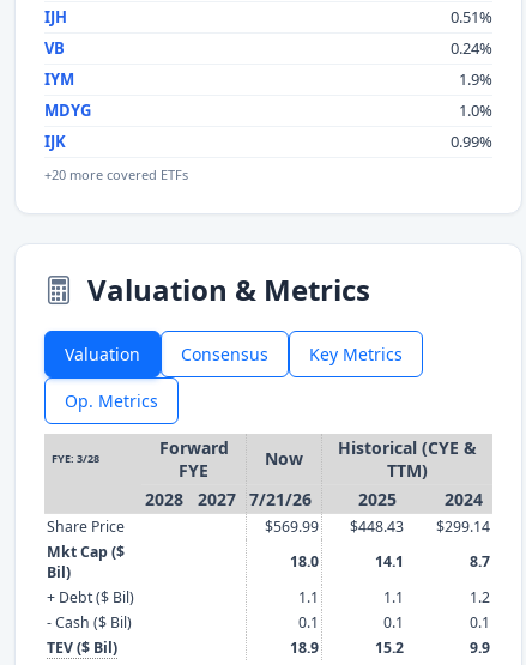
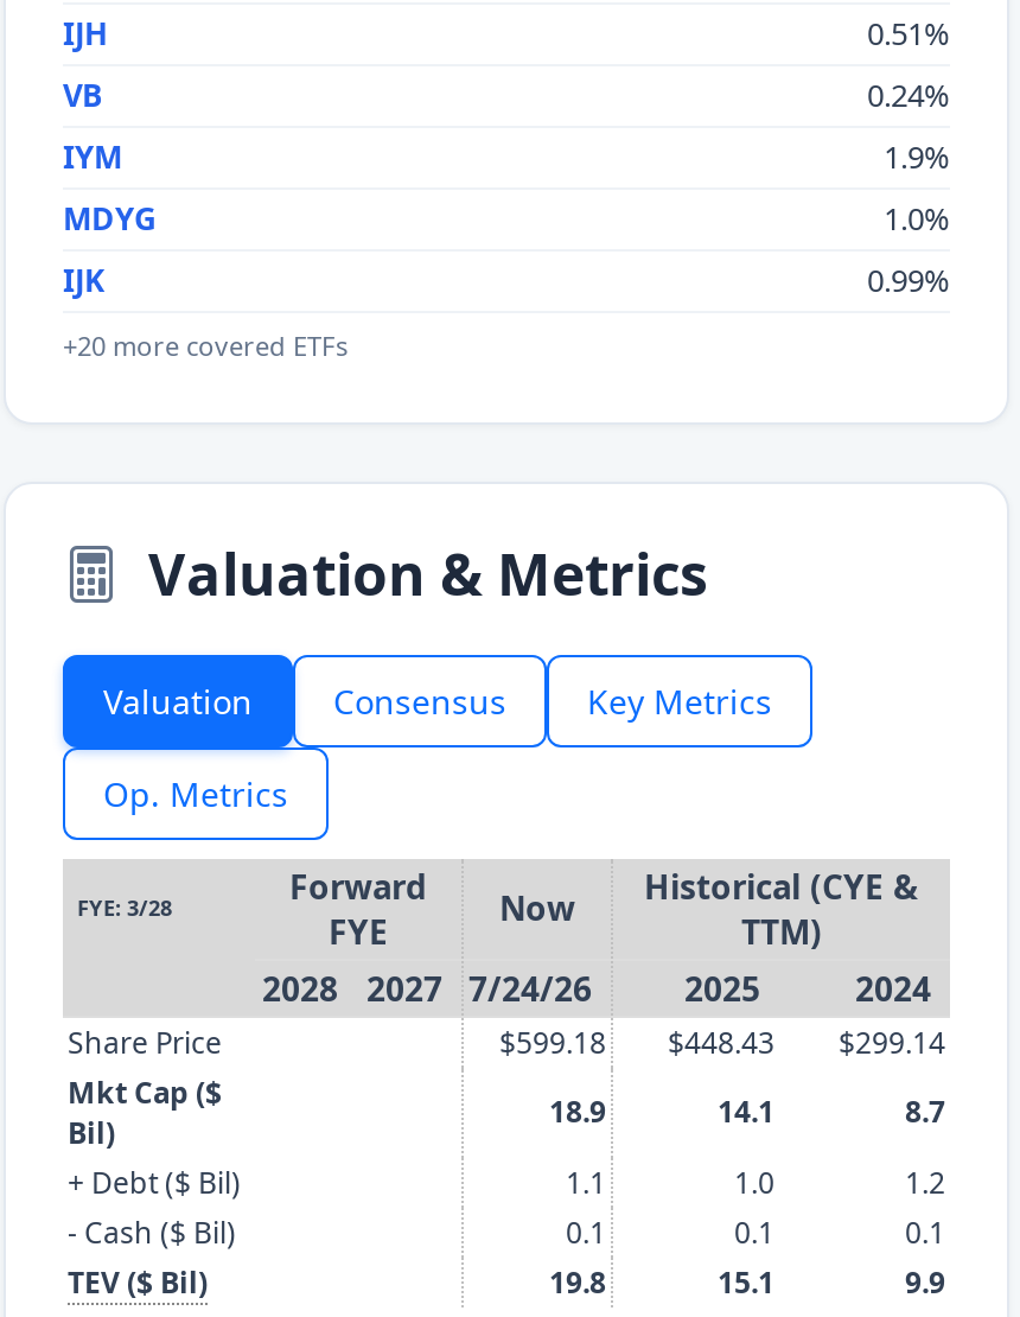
[145,488,312,510] 2028 2027 7/21/26 -> [262,966,592,1011] 2028 2027 7/24/26
[265,516,490,537] $569.99 $448.43 $299.14 -> [499,1023,945,1063] $599.18 $448.43 $299.14
[290,551,319,572] 18.0 -> [549,1092,606,1132] 18.9
[383,587,404,607] 1.1 -> [734,1163,774,1203] 1.0
[290,637,319,658] 18.9 -> [549,1262,606,1303] 19.8
[375,637,404,658] 15.2 -> [718,1262,774,1303] 15.1

